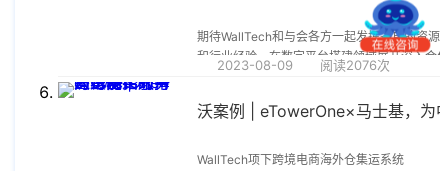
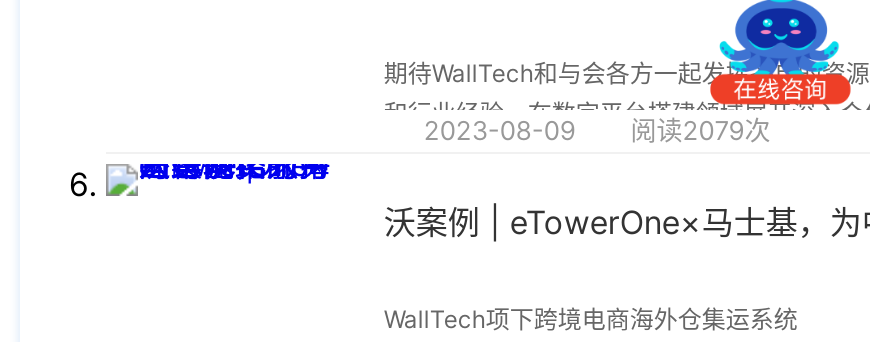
[217,57,390,73] 2023-08-09 阅读2076次 -> [424,113,770,145] 2023-08-09 阅读2079次

